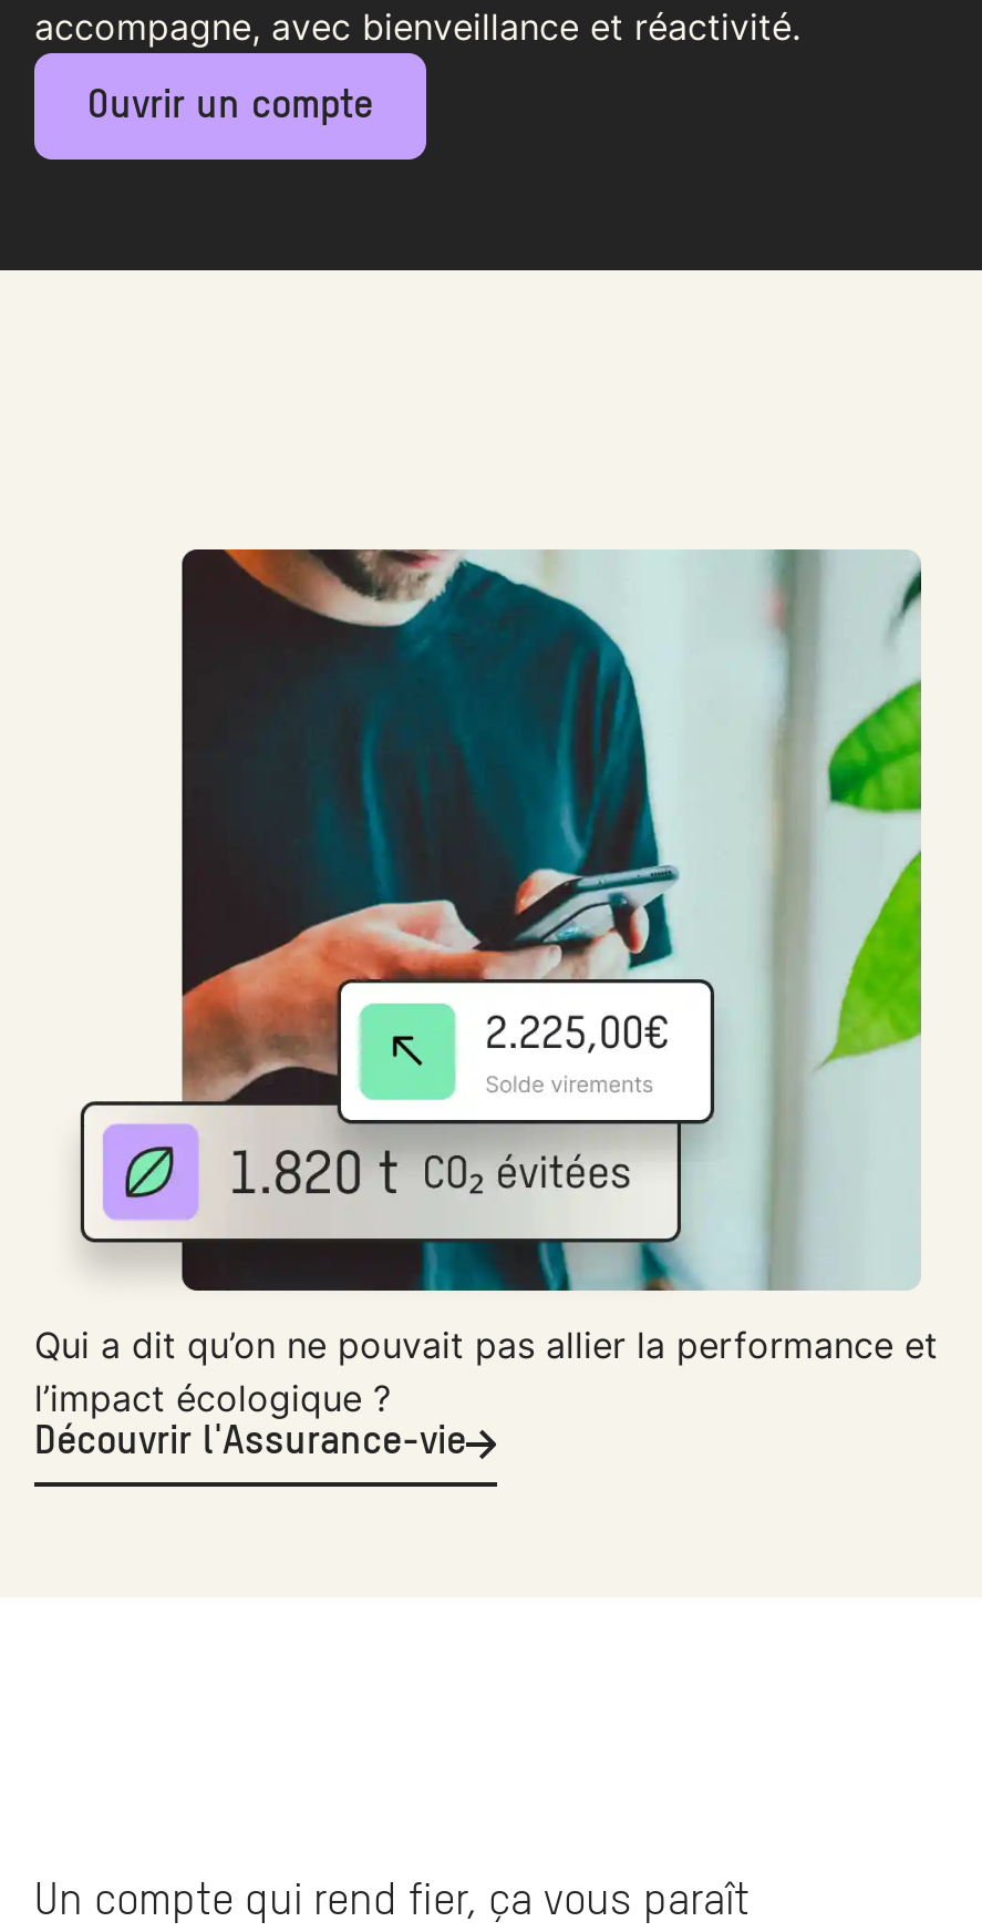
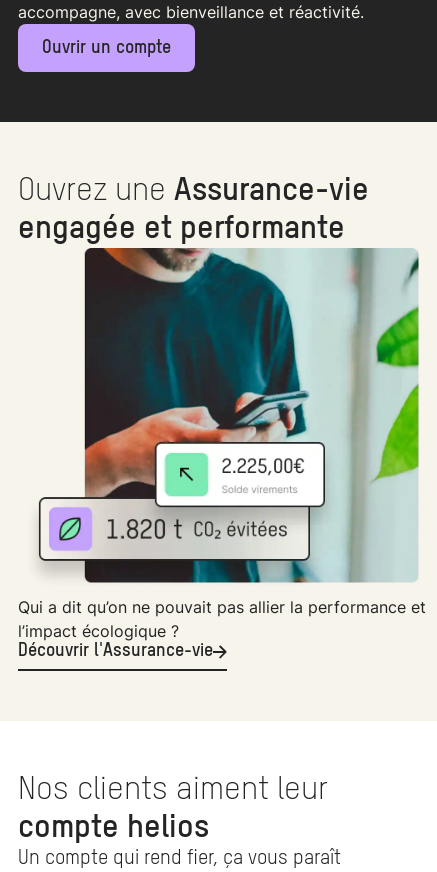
none -> [18,175,369,245] Ouvrez une Assurance-vie | engagée et performante
none -> [18,773,328,843] Nos clients aiment leur | compte helios

